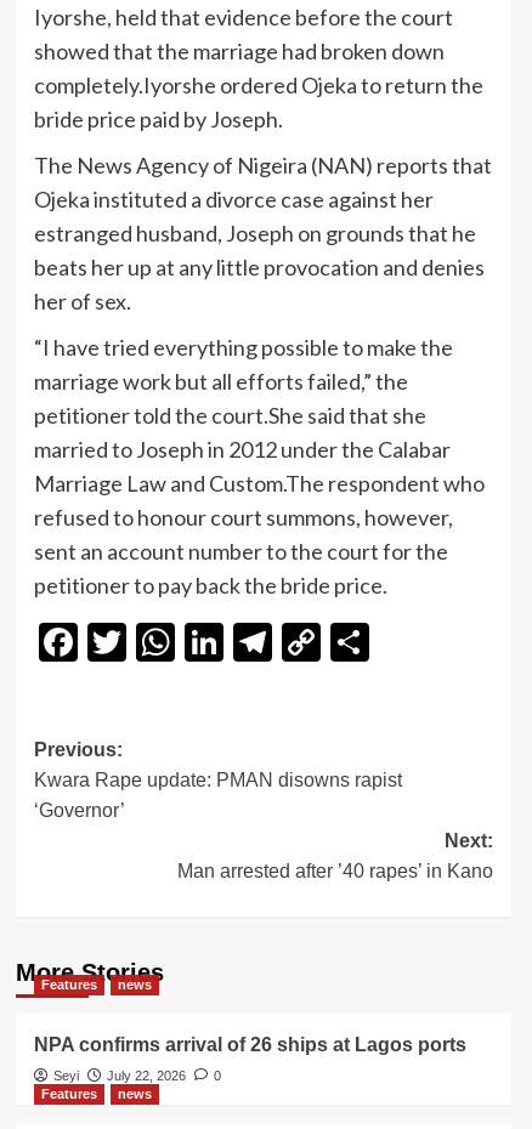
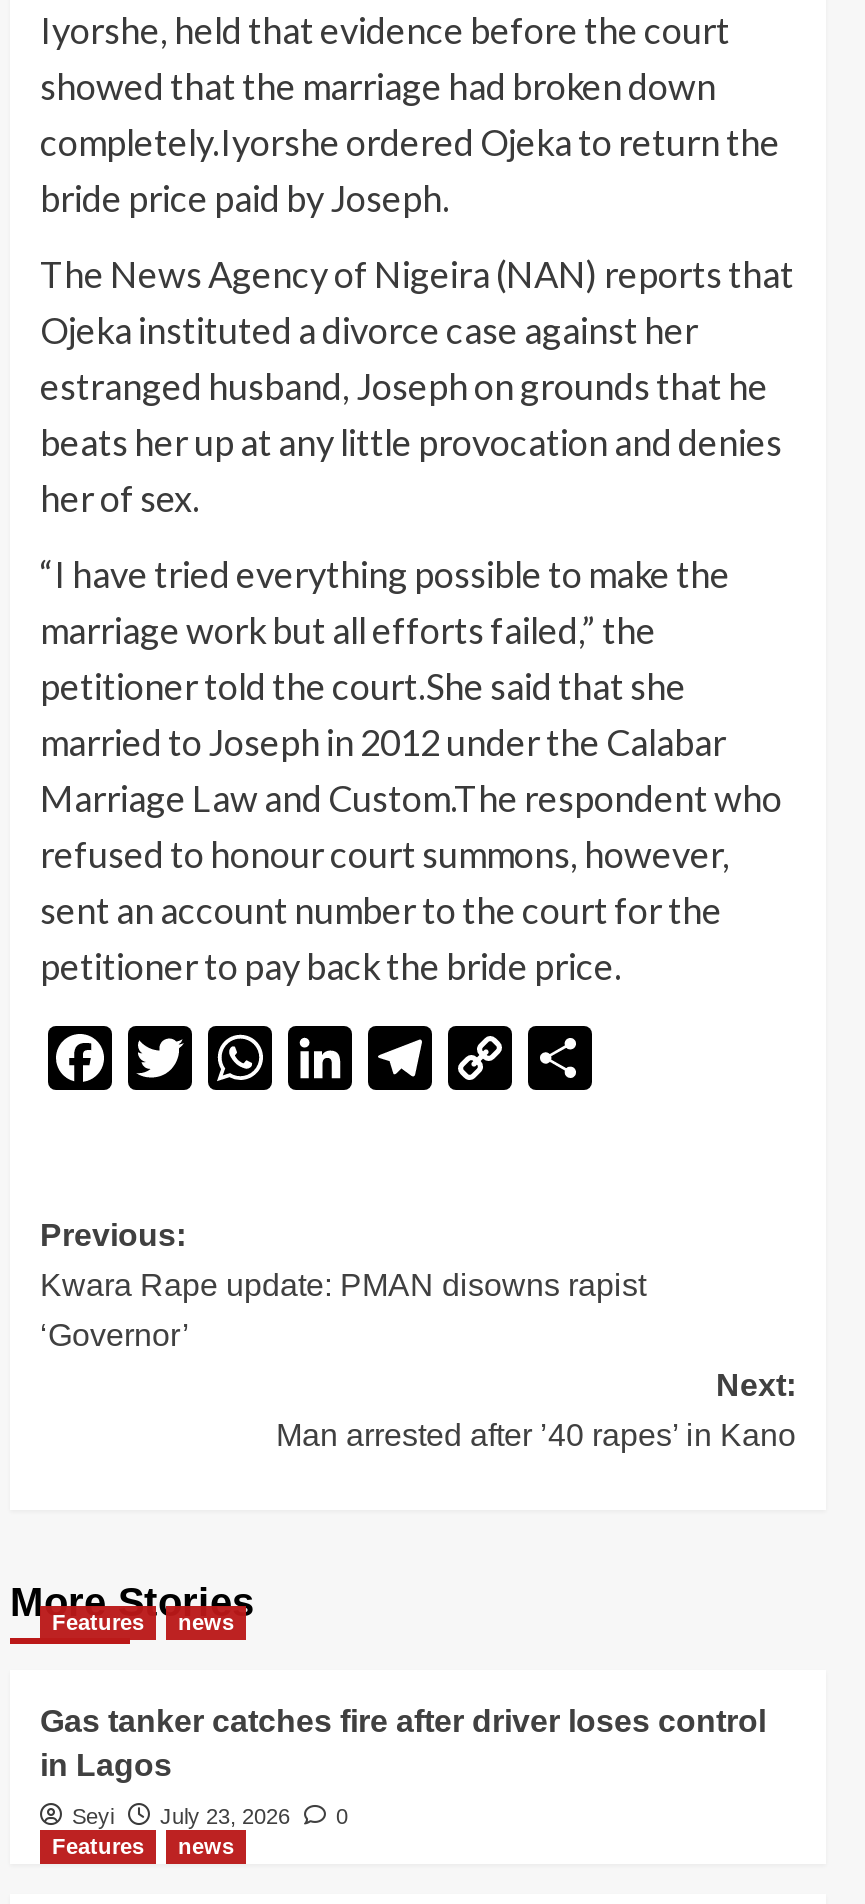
[34,1034,466,1055] NPA confirms arrival of 26 ships at Lagos ports -> [40,1704,766,1782] Gas tanker catches fire after driver loses control | in Lagos
[53,1068,221,1083] Seyi July 22, 2026 0 -> [72,1804,348,1828] Seyi July 23, 2026 0

